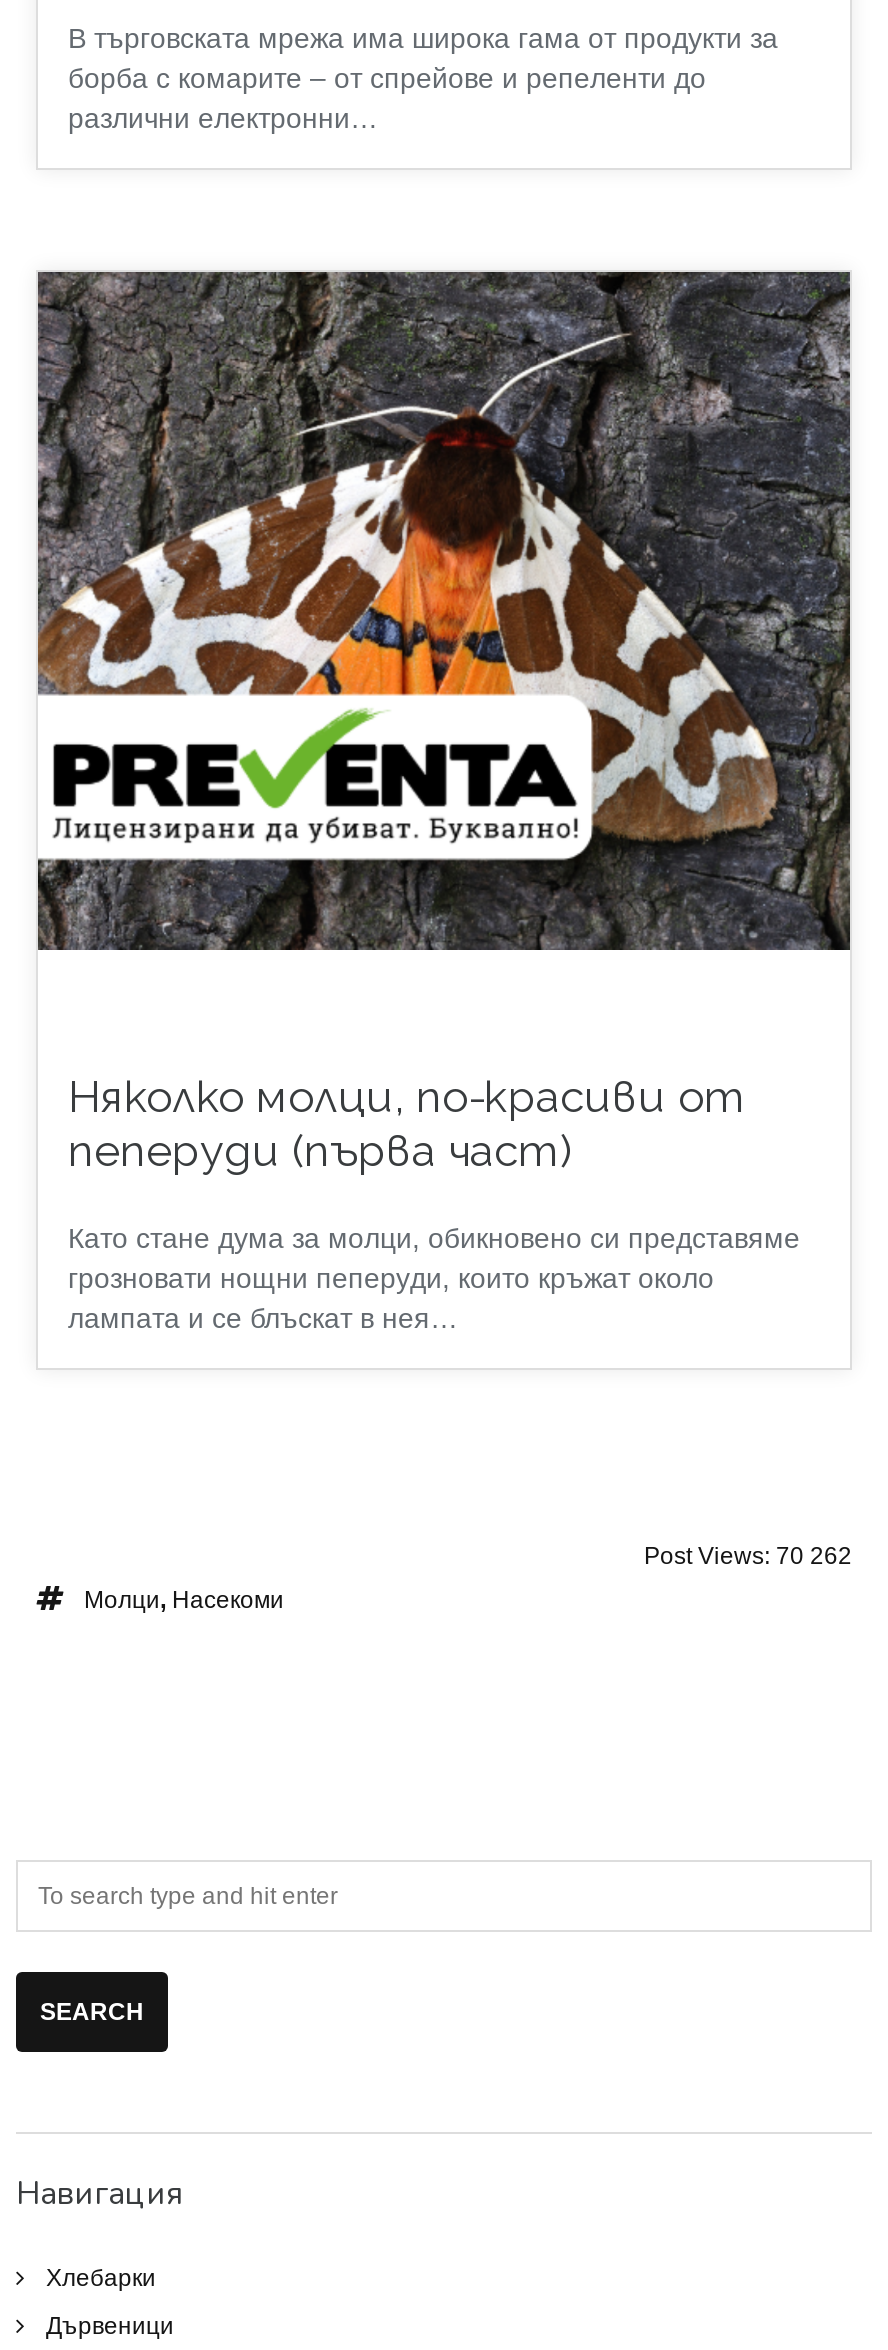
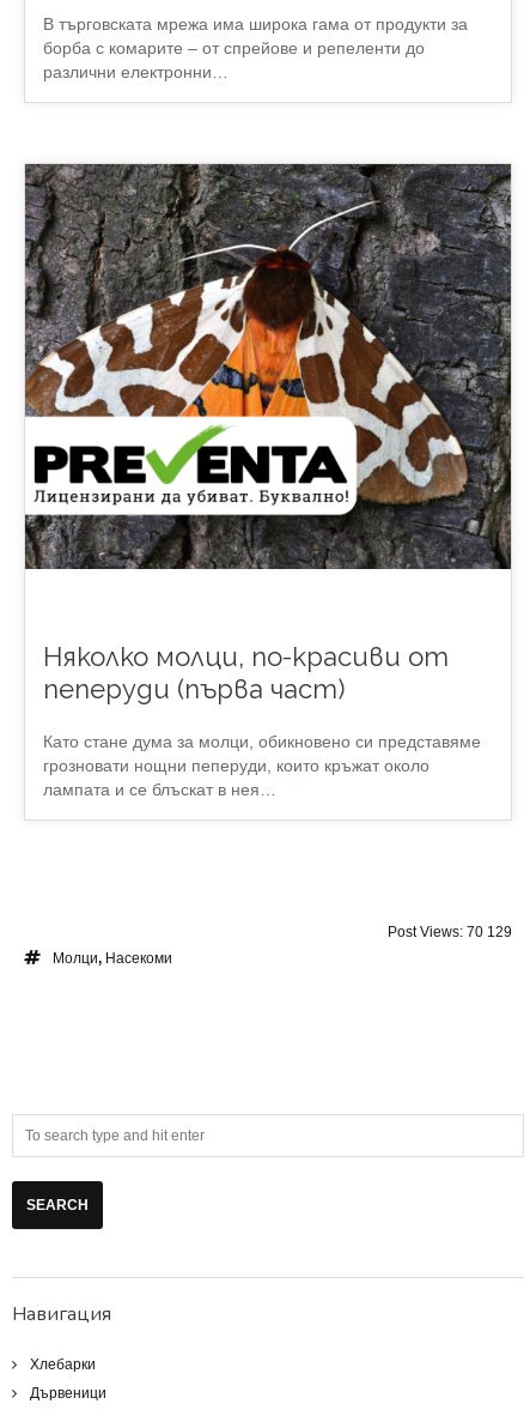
[644,1542,852,1570] Post Views: 70 262 -> [388,924,512,940] Post Views: 70 129

